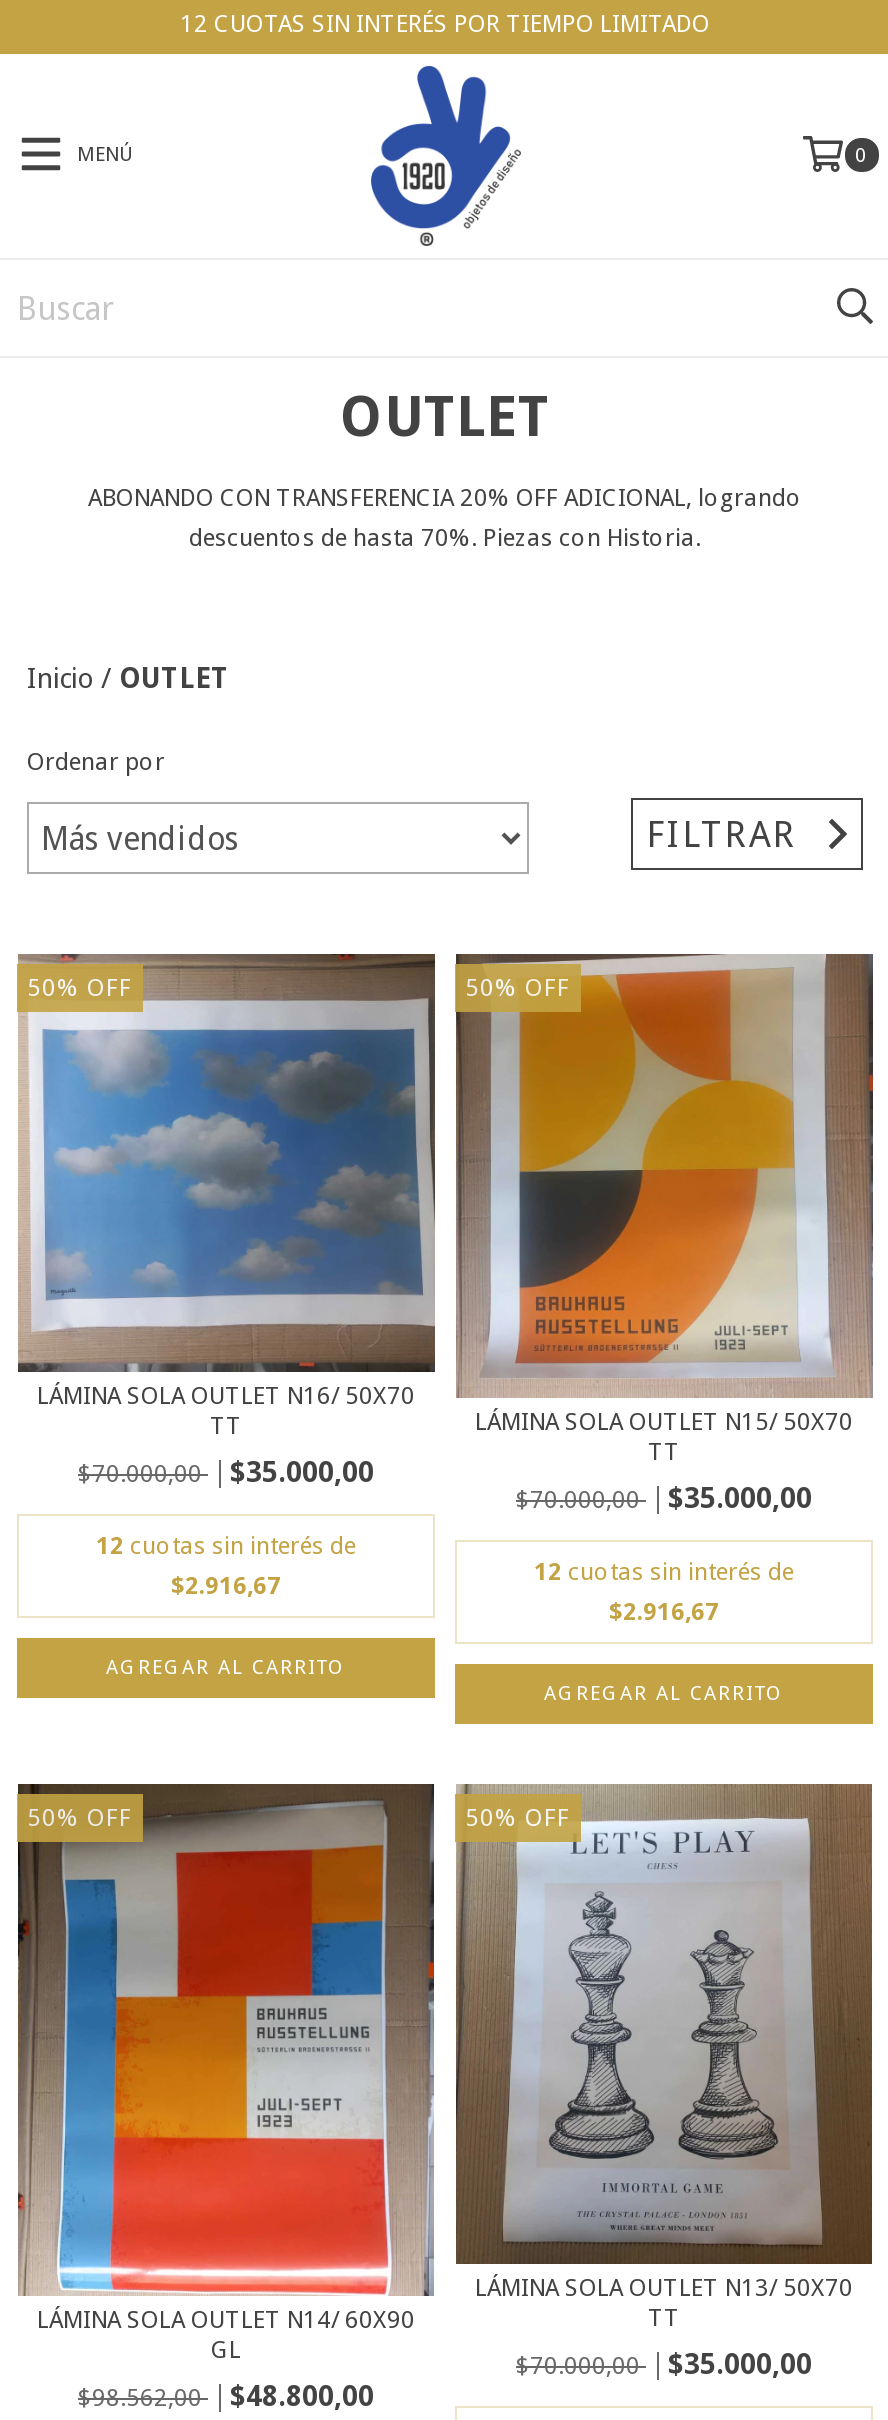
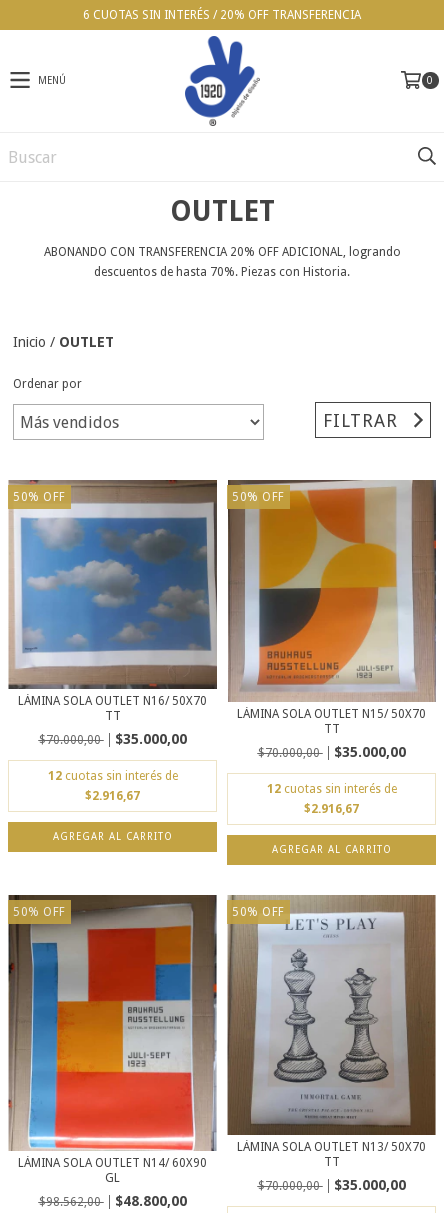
[180,10,710,38] 12 CUOTAS SIN INTERÉS POR TIEMPO LIMITADO -> [83,8,361,22] 6 CUOTAS SIN INTERÉS / 20% OFF TRANSFERENCIA

